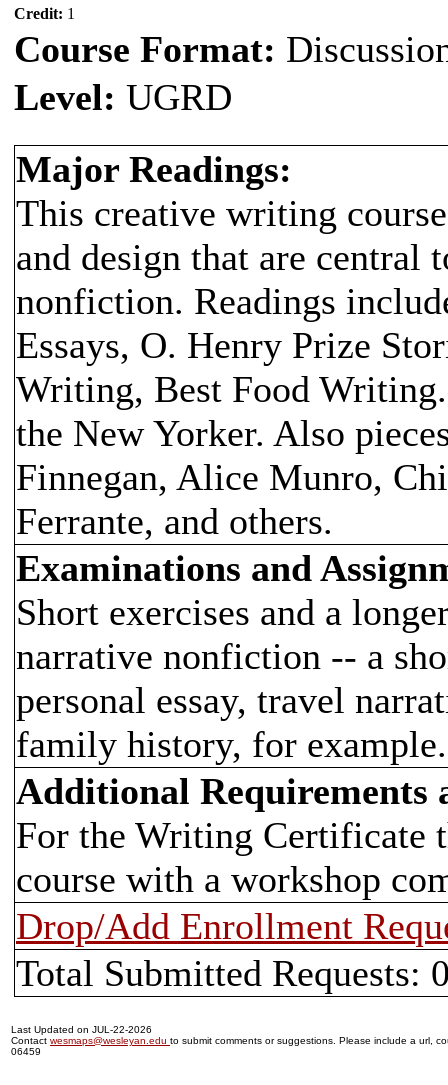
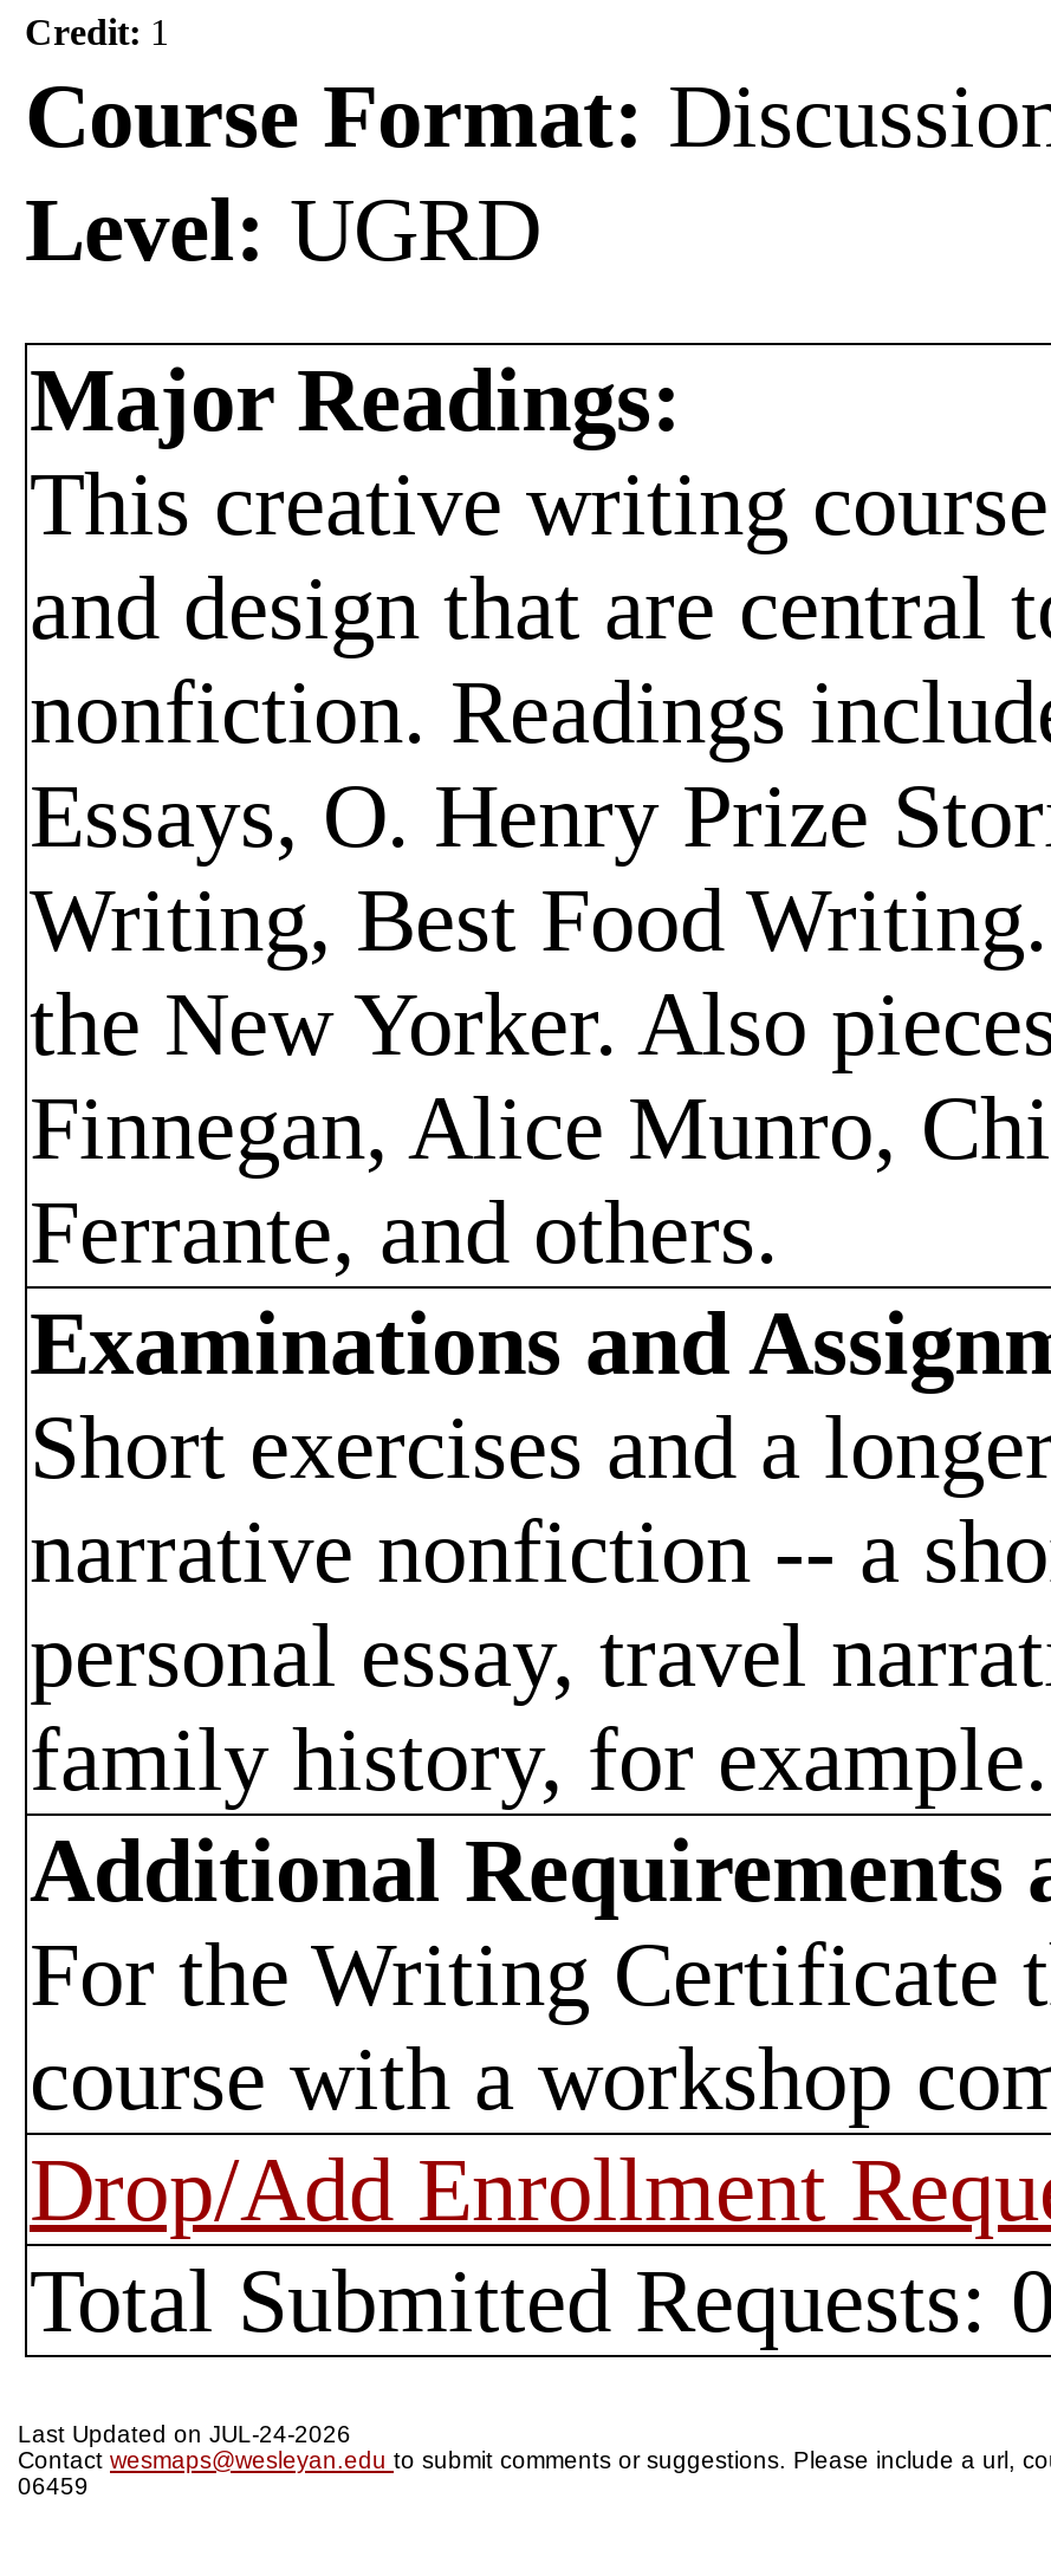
[11,1024,152,1035] Last Updated on JUL-22-2026 -> [18,2421,351,2447] Last Updated on JUL-24-2026

